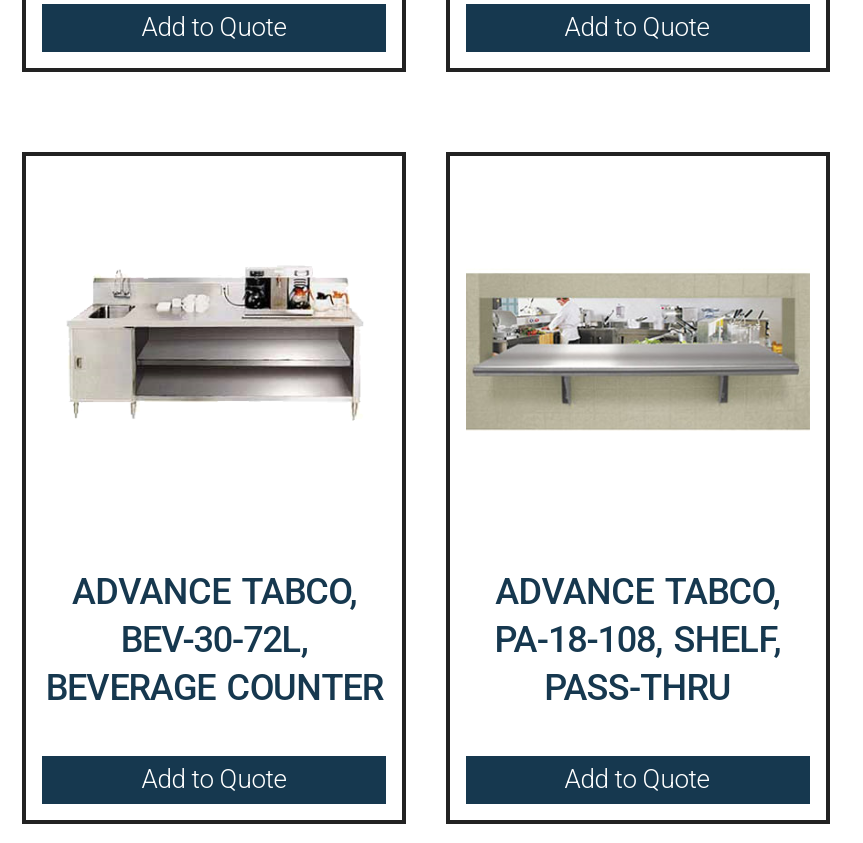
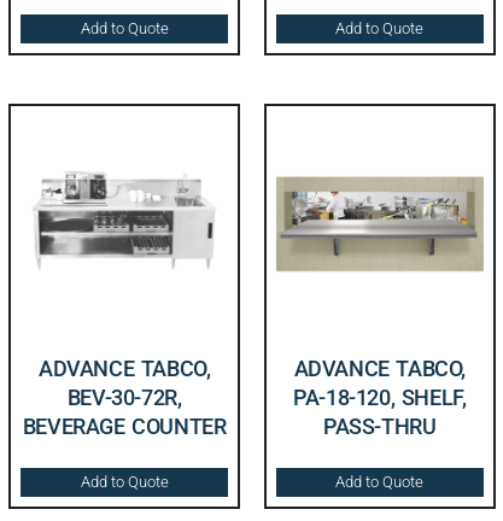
[72,268,360,418] [image] -> [37,172,215,268] [image]
[121,617,308,659] BEV-30-72L, -> [67,384,182,410] BEV-30-72R,
[494,617,781,659] PA-18-108, SHELF, -> [293,384,466,410] PA-18-120, SHELF,

